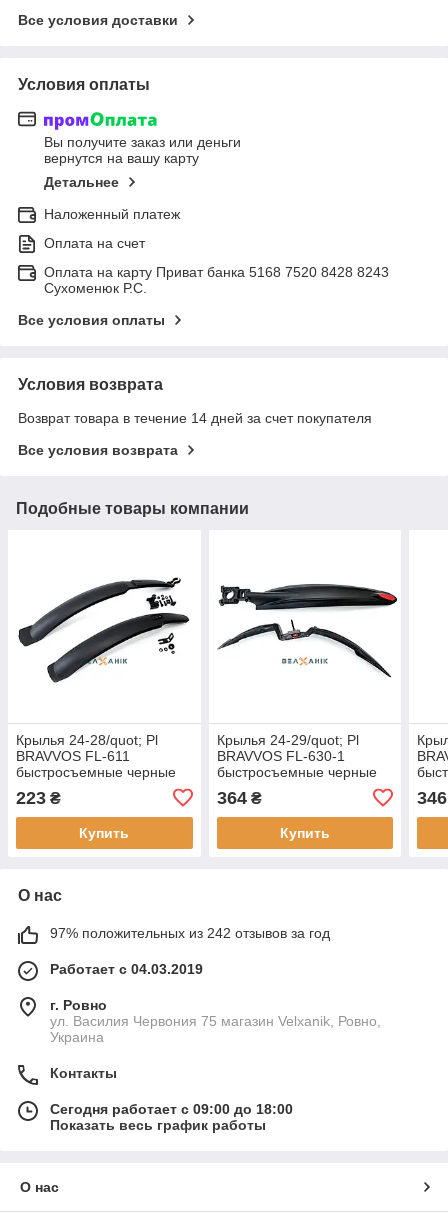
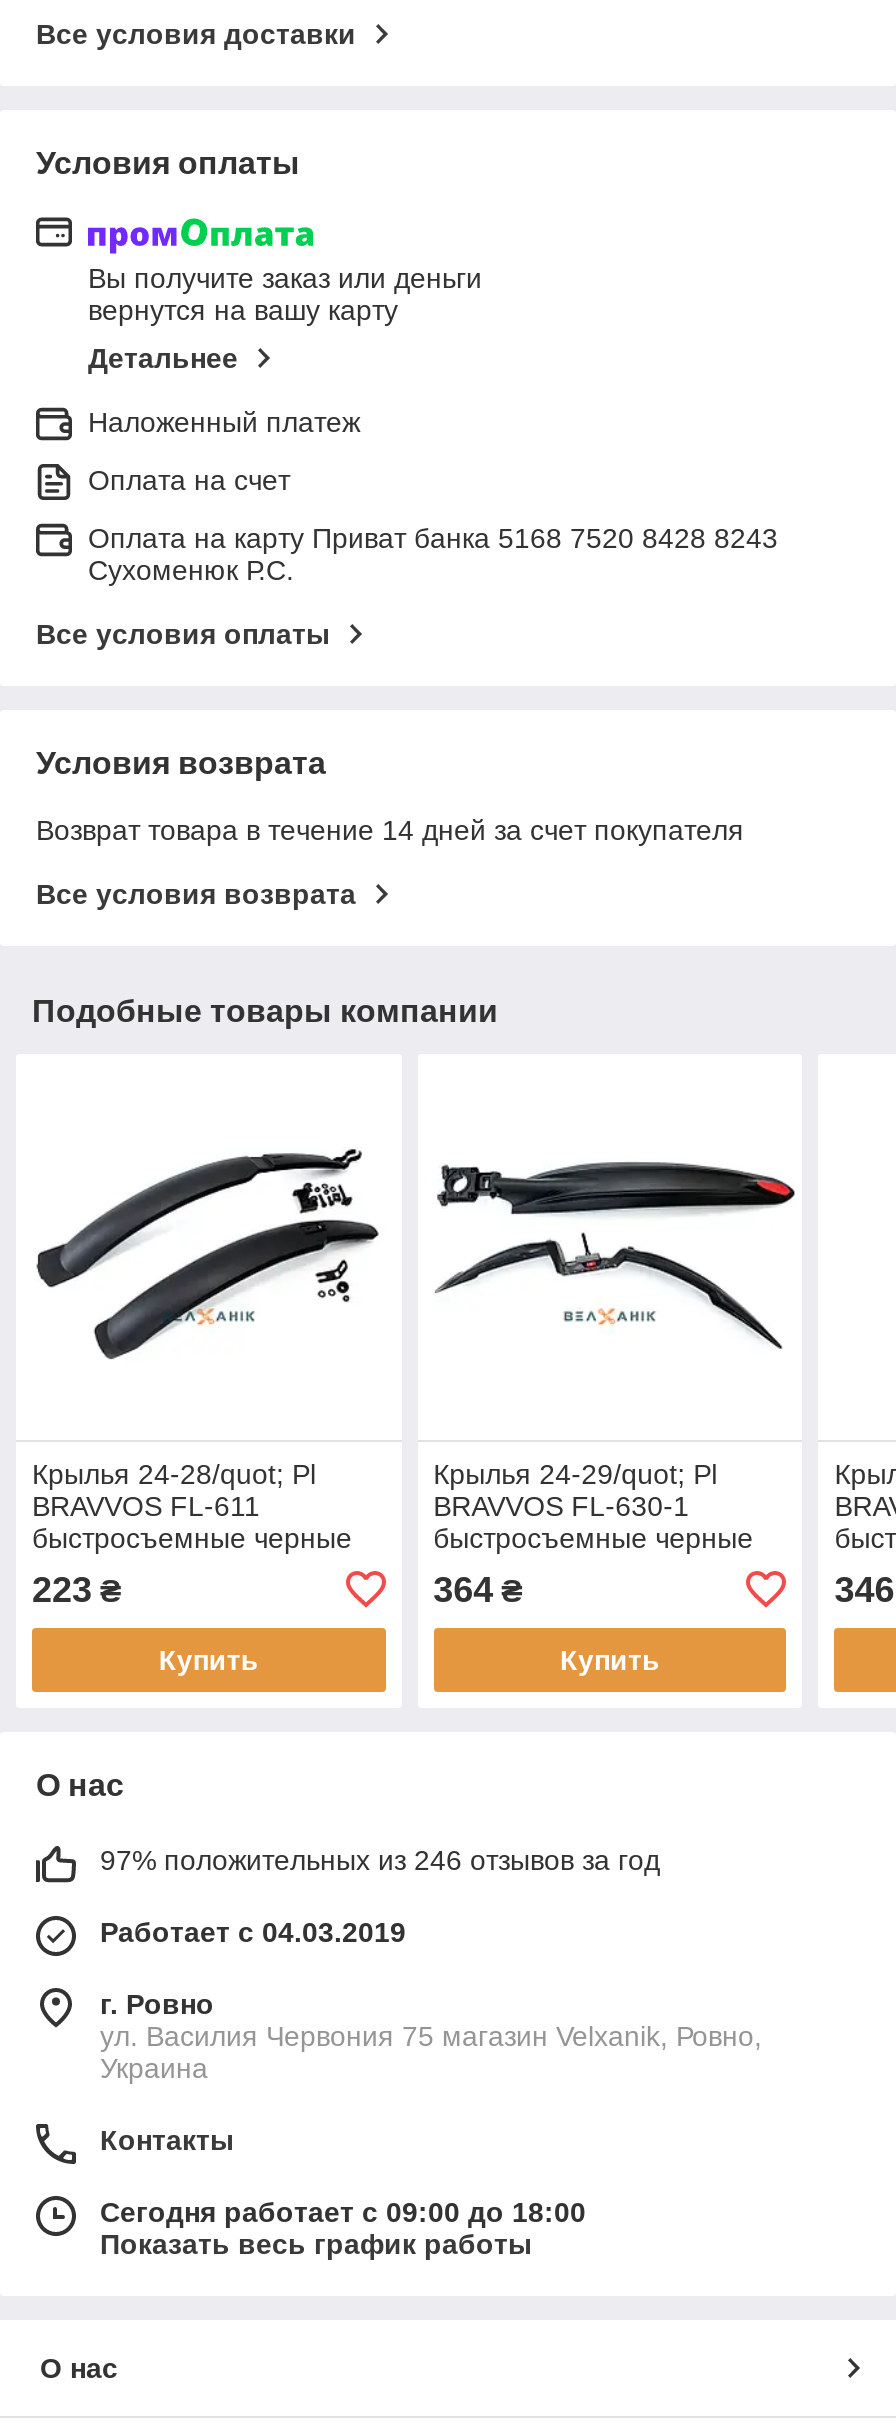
[50,925,330,941] 97% положительных из 242 отзывов за год -> [100,1844,660,1876] 97% положительных из 246 отзывов за год

